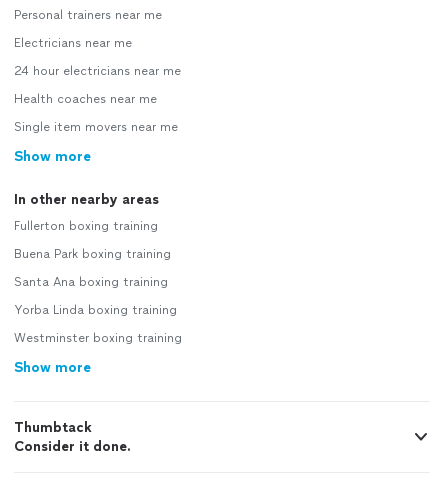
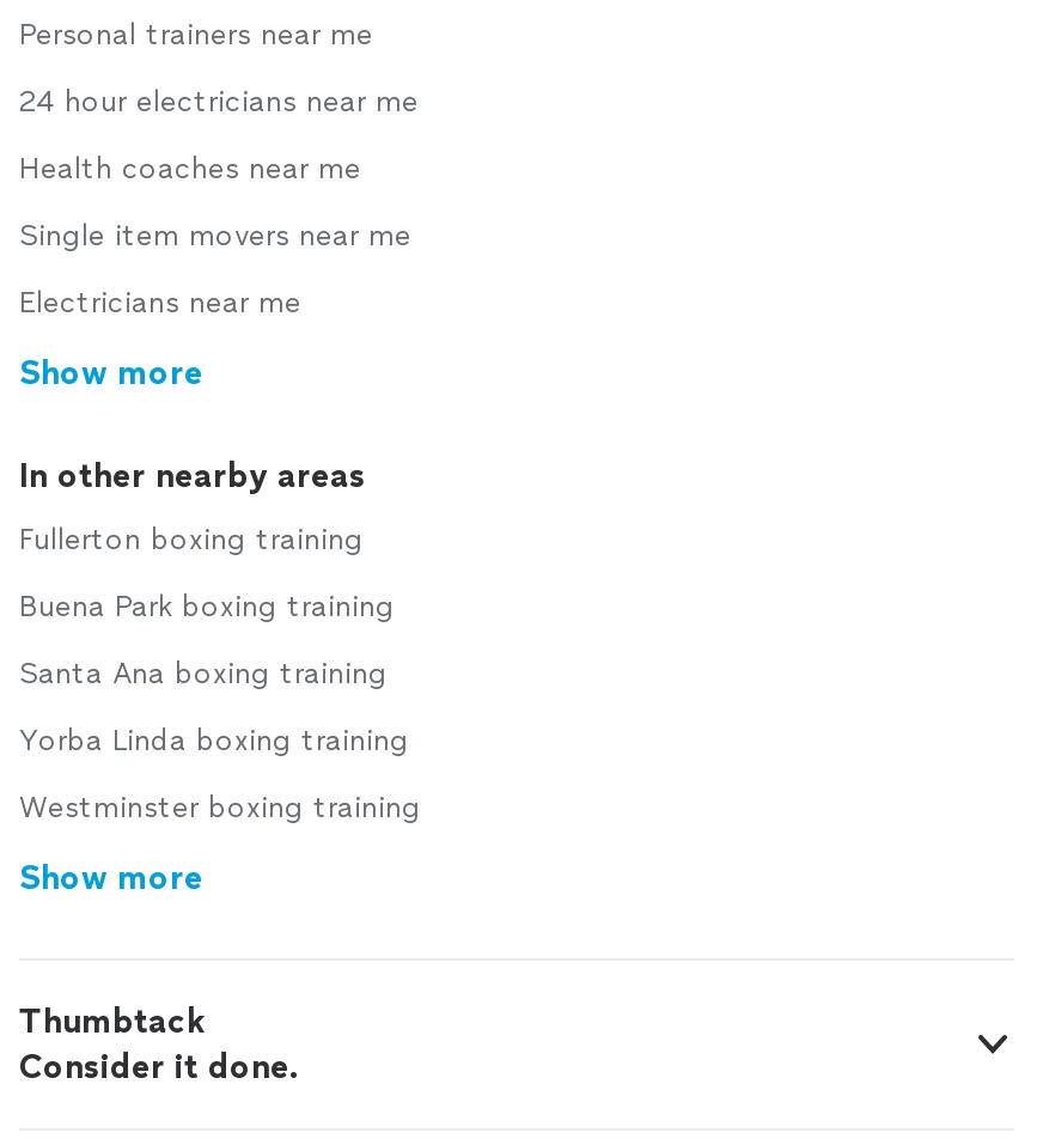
moved [14,36,132,50] -> [19,286,301,320]: Electricians near me
moved [14,64,181,134] -> [19,85,419,253]: 24 hour electricians near me | Health coaches near me | Single item movers near me

